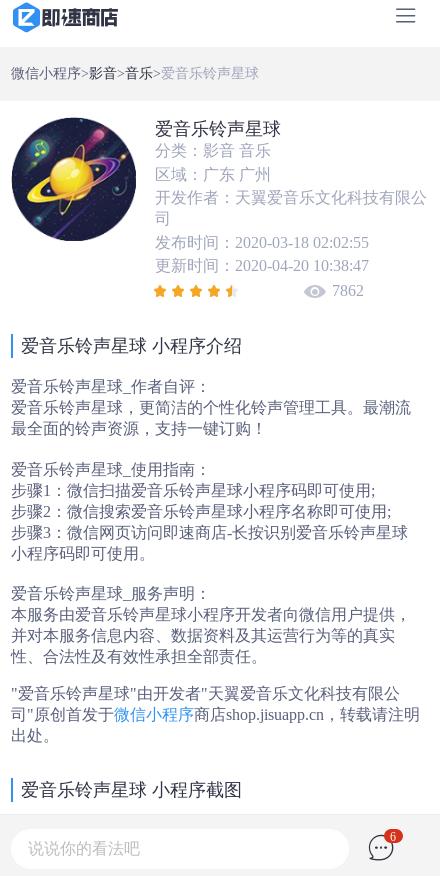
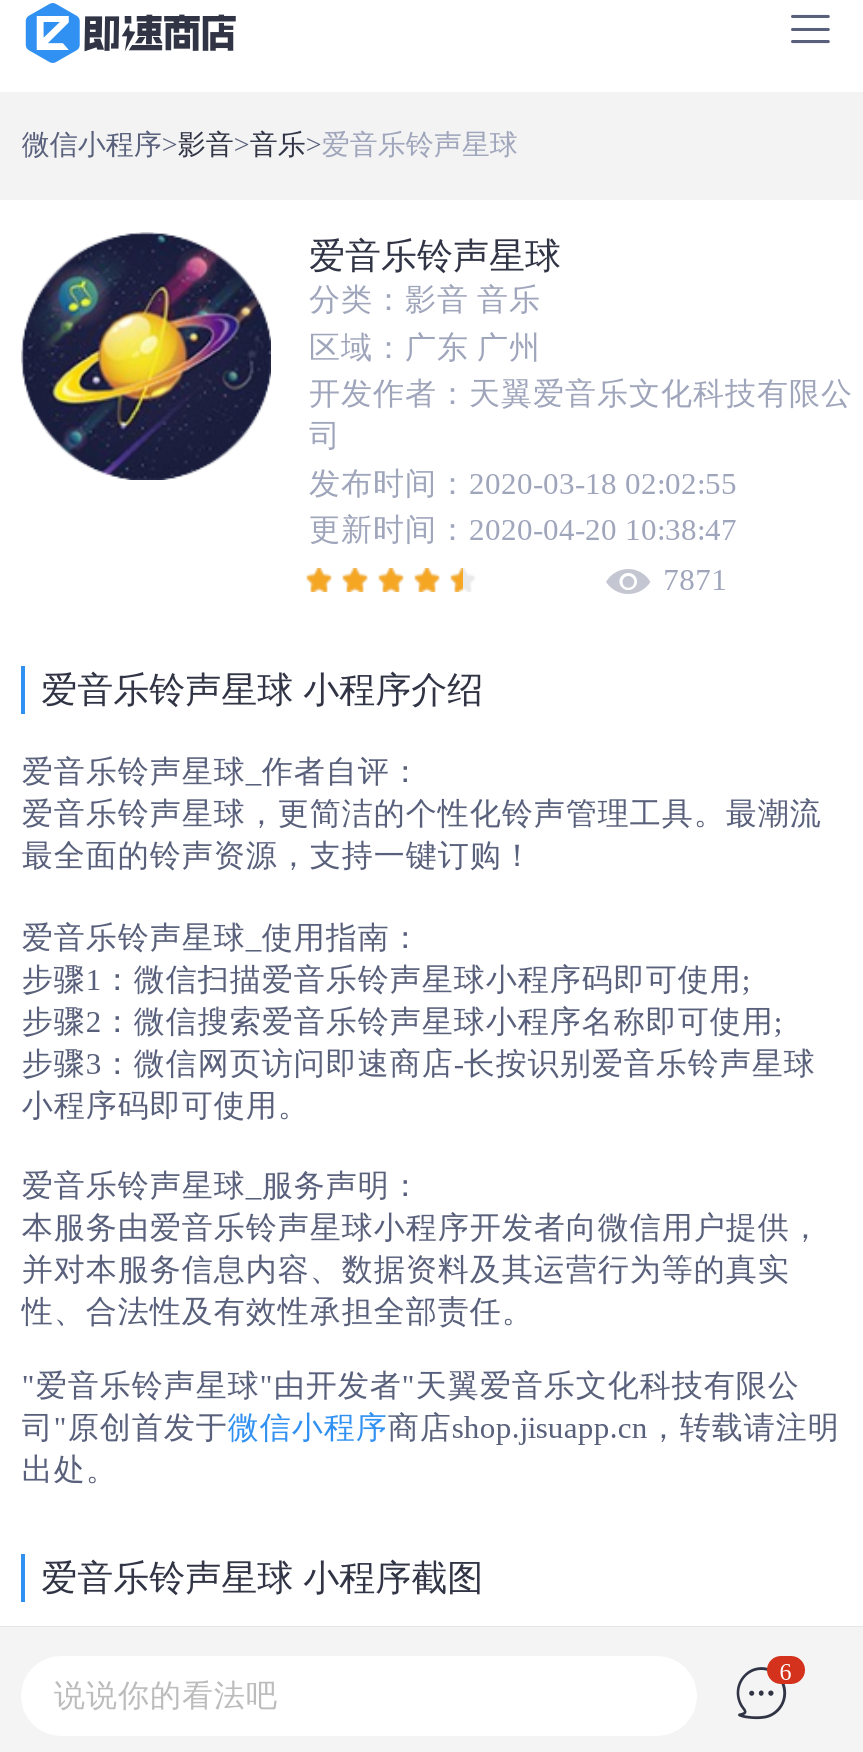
[332,282,364,299] 7862 -> [663,563,727,597] 7871

